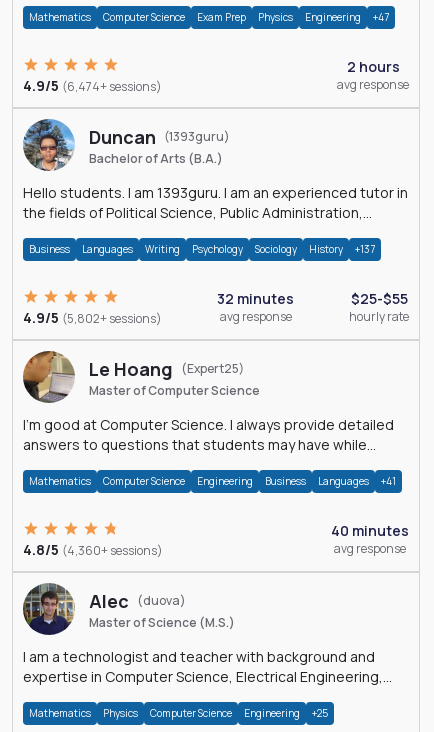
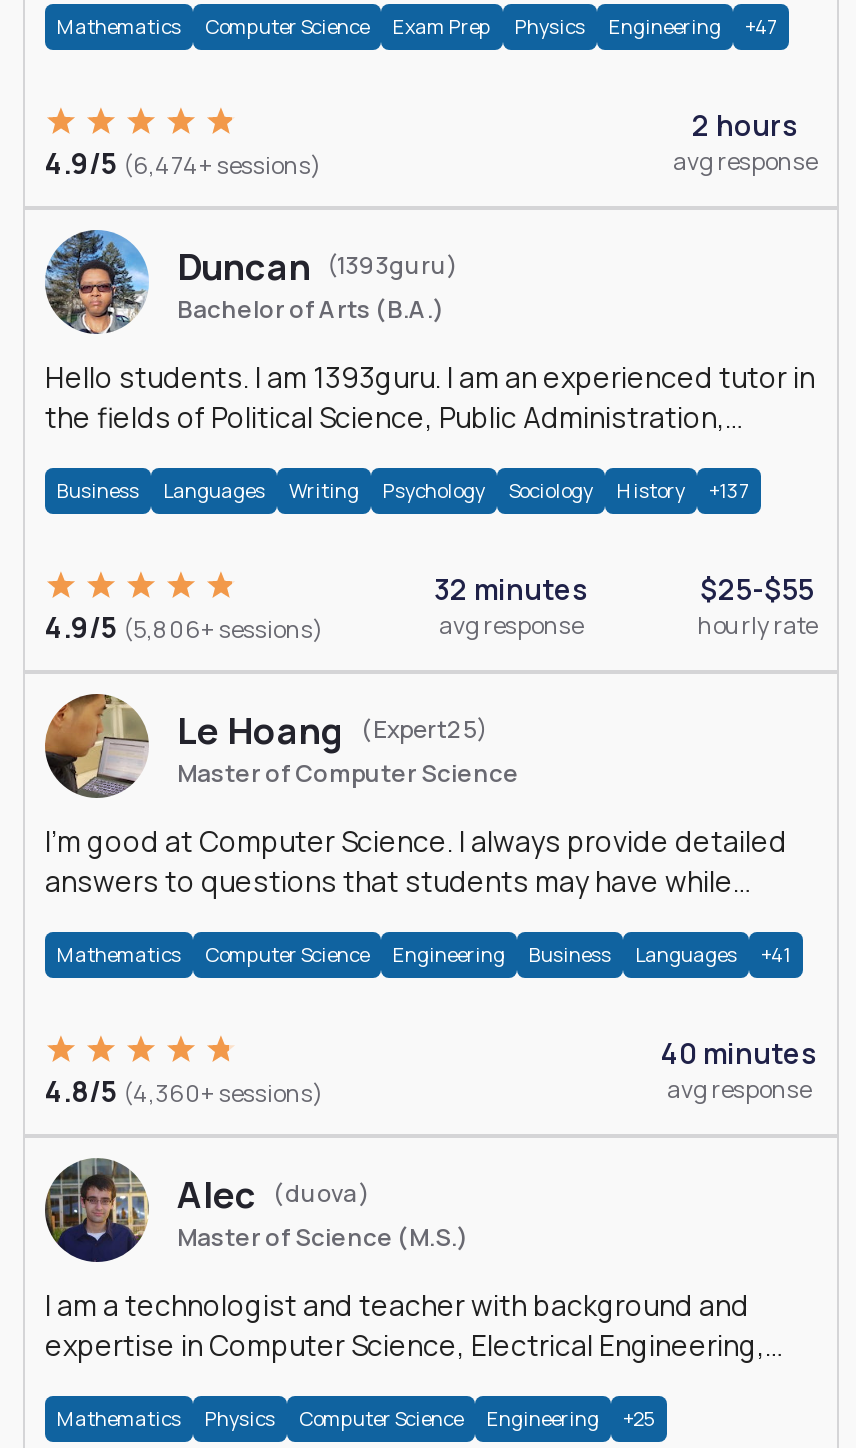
[23,308,162,327] 4.9/5 (5,802+ sessions) -> [45,608,325,646] 4.9/5 (5,806+ sessions)

